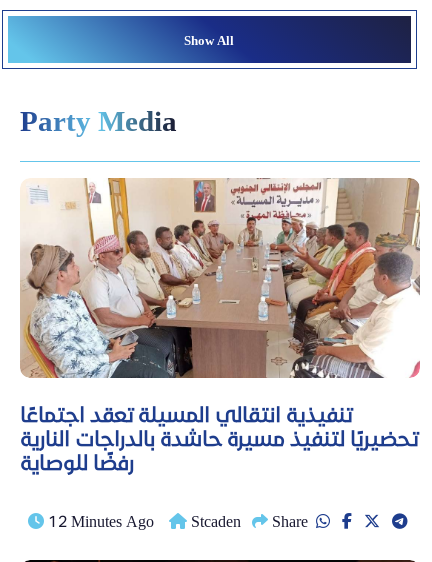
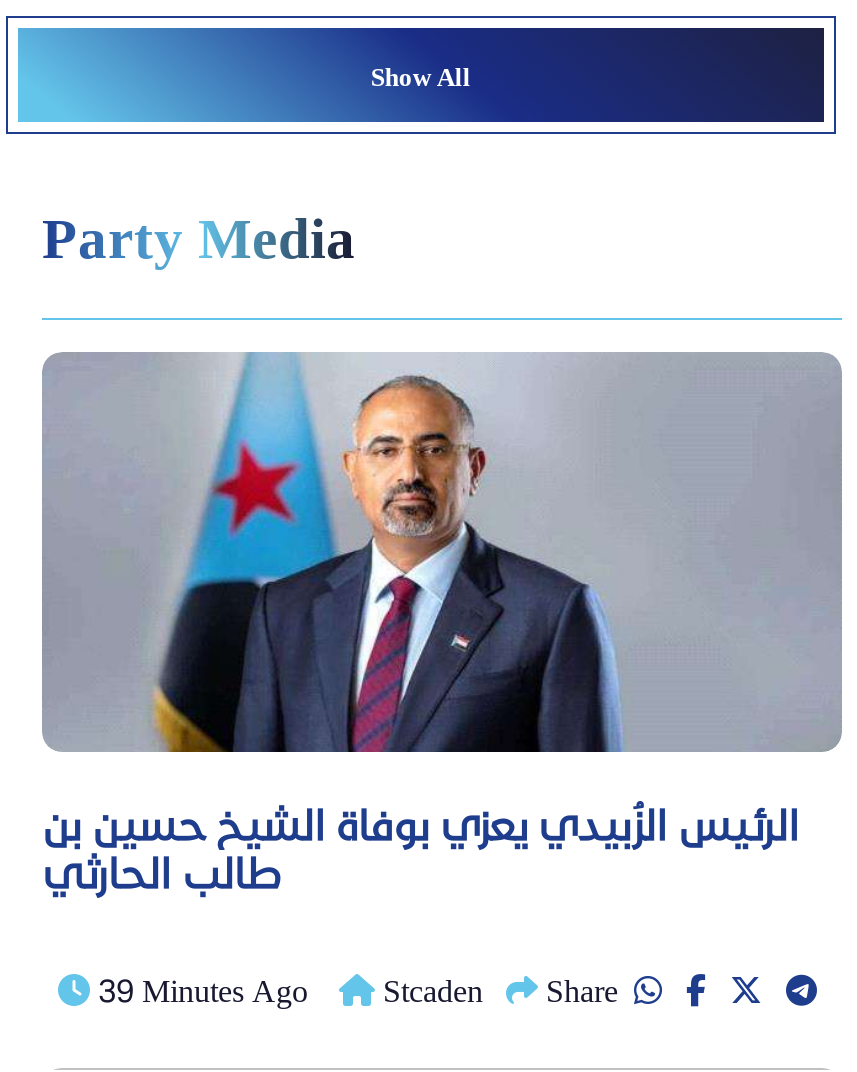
[20,177,420,474] [image] | تنفيذية انتقالي المسيلة تعقد اجتماعًا | تحضيريًا لتنفيذ مسيرة حاشدة بالدراجات النارية | رفضًا للوصاية -> [42,352,844,896] [image] | الرئيس الزُبيدي يعزي بوفاة الشيخ حسين بن | طالب الحارثي
[44,511,312,530] 12 Minutes Ago Stcaden Share -> [90,970,626,1008] 39 Minutes Ago Stcaden Share

